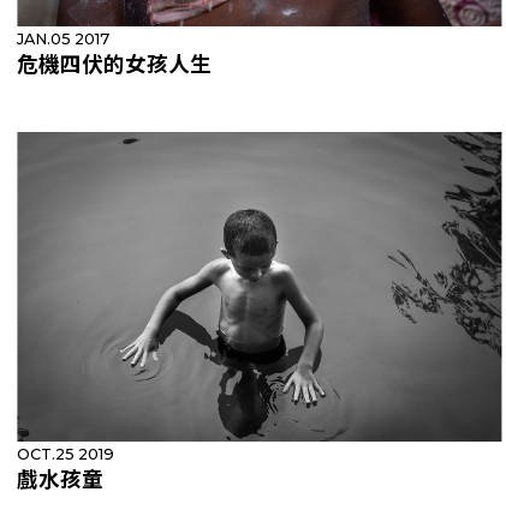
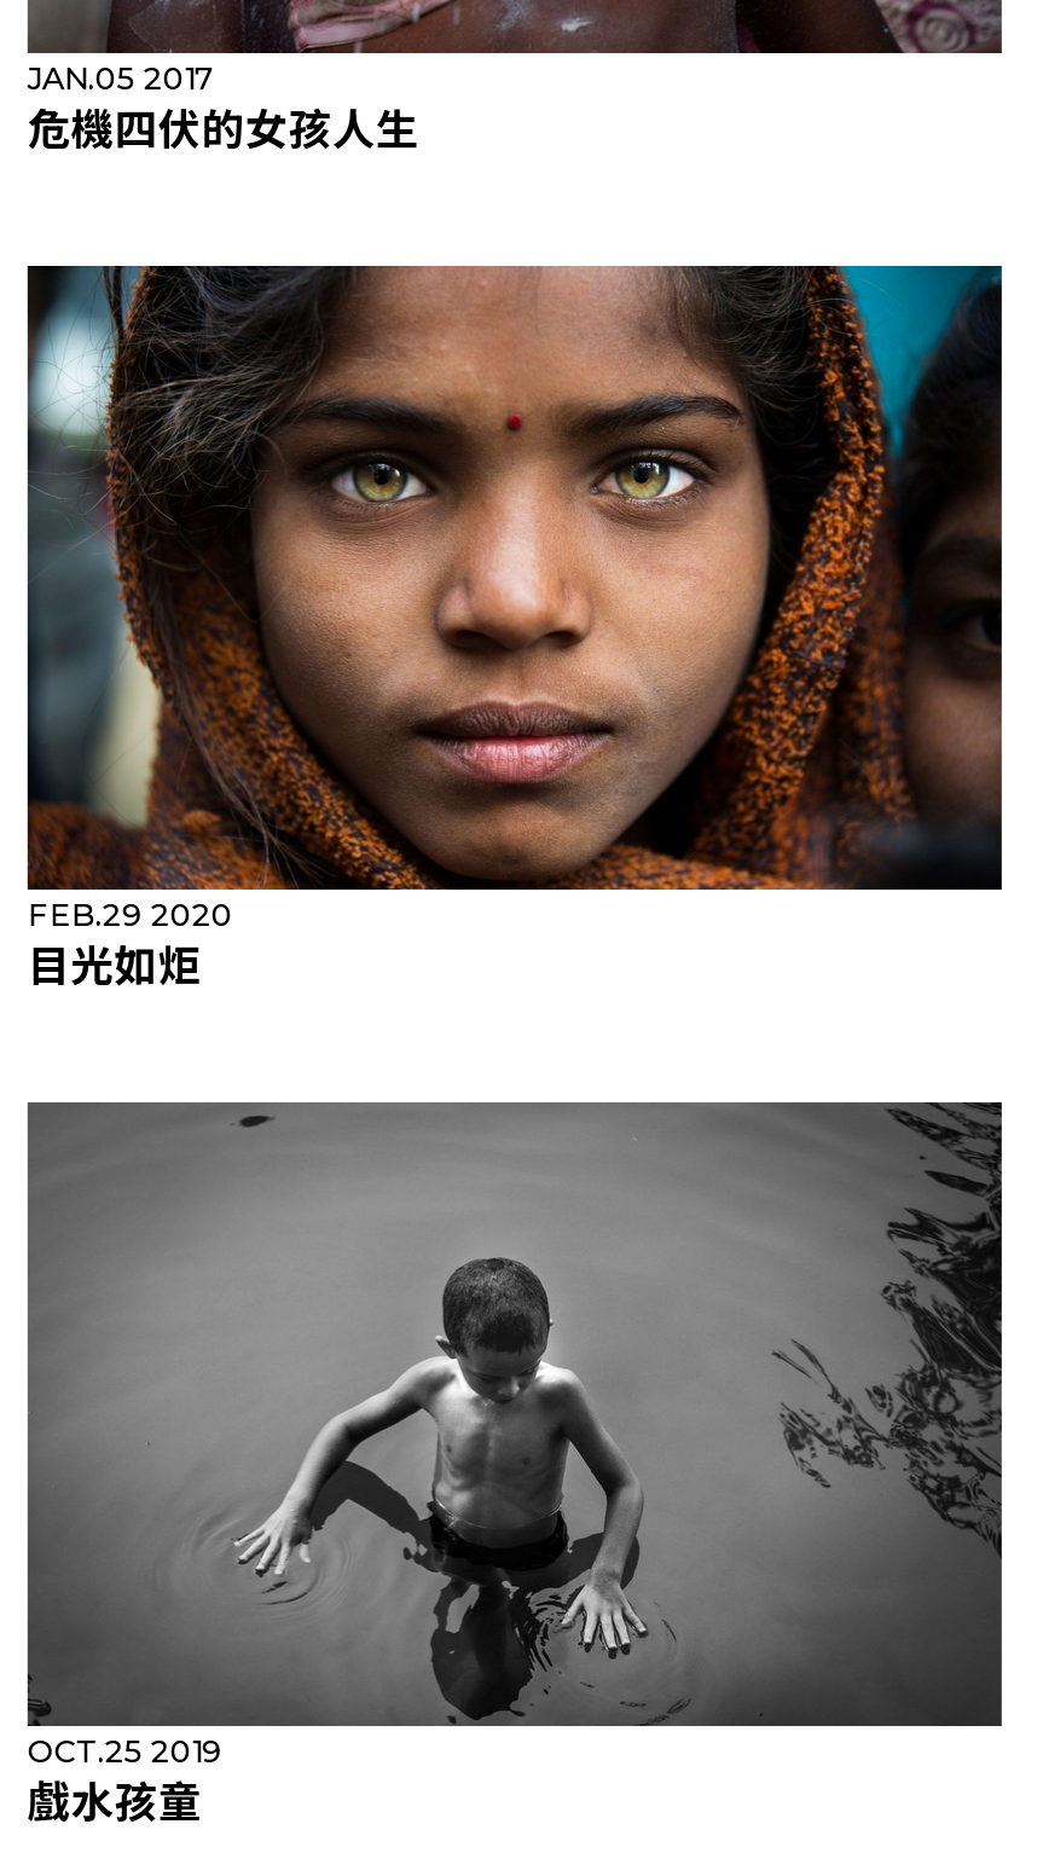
none -> [28,266,1001,991] [image] | FEB.29 2020 | 目光如炬

